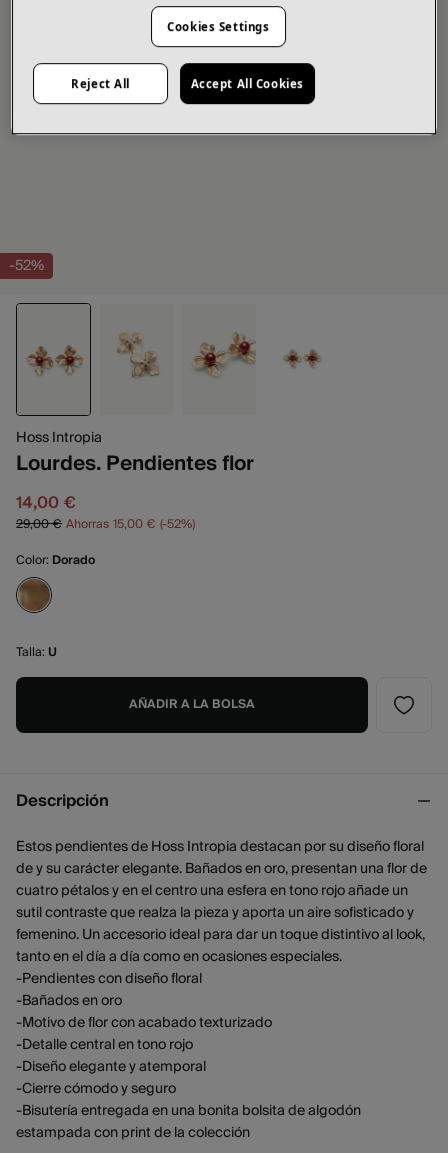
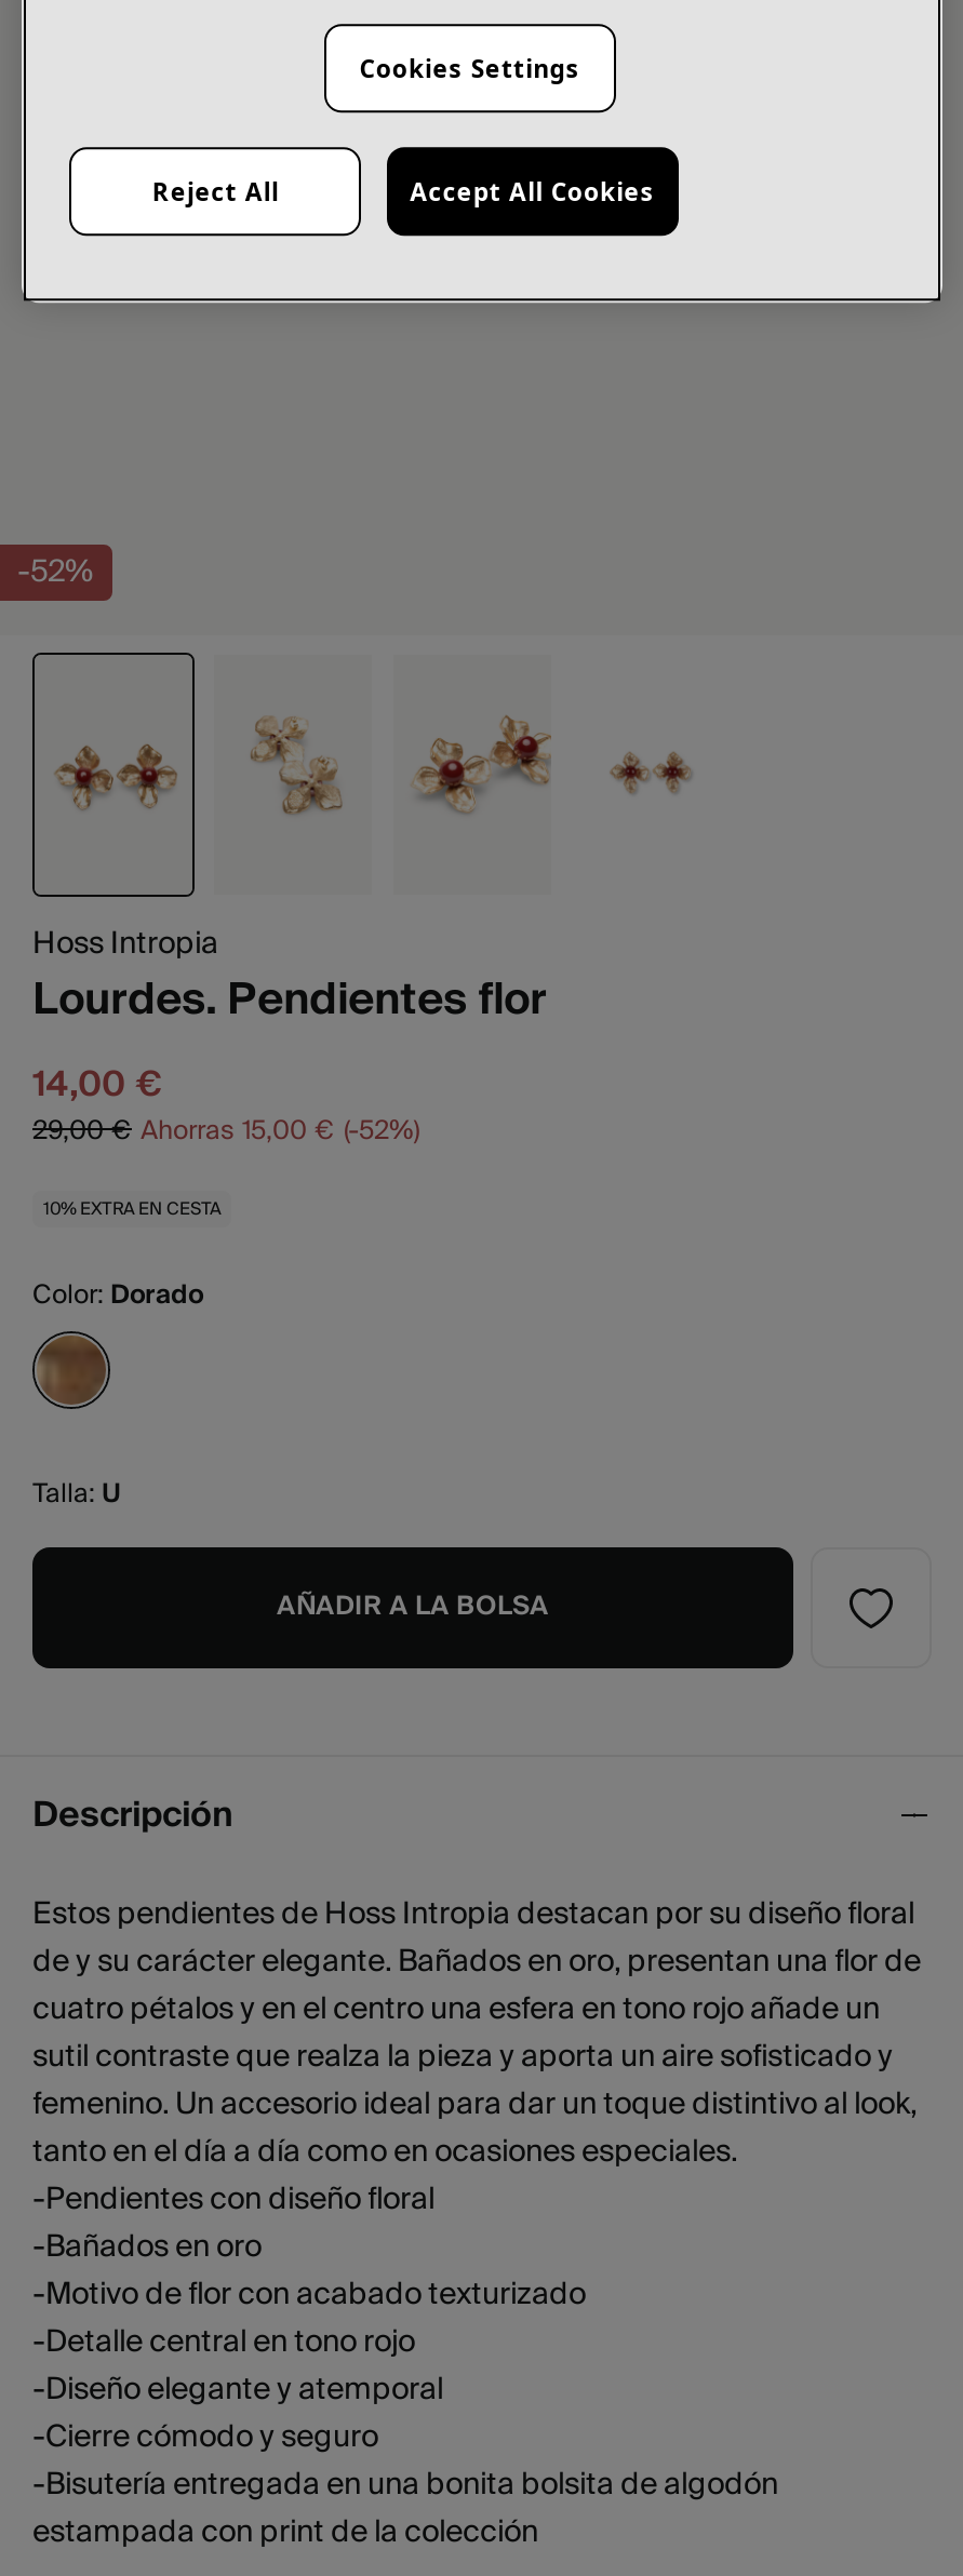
none -> [43,1194,220,1222] 10% EXTRA EN CESTA

